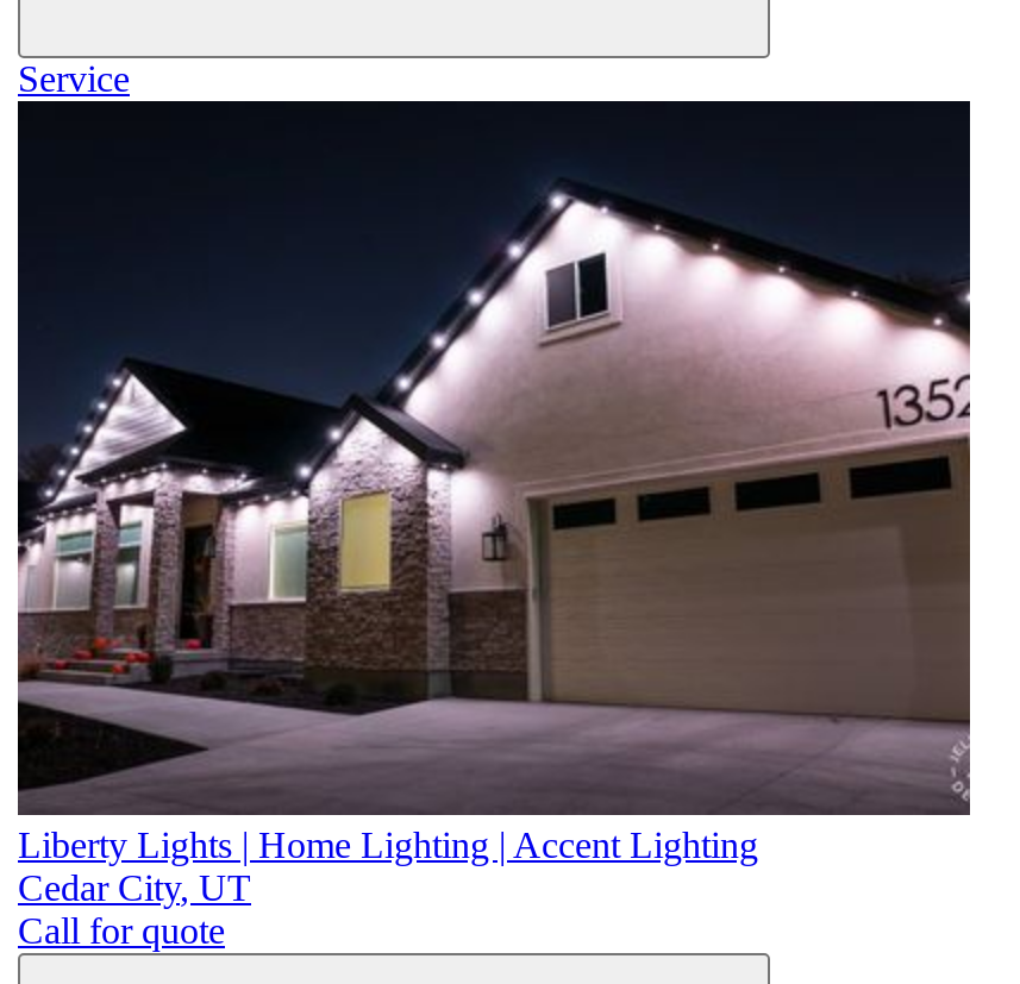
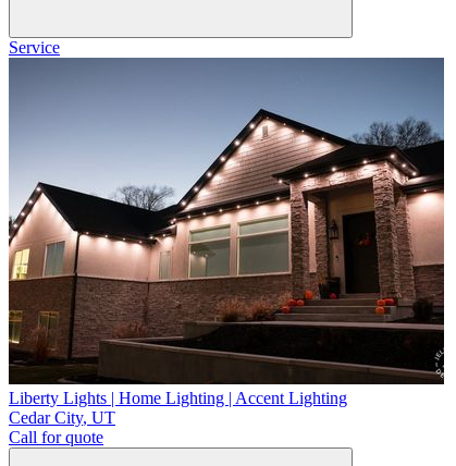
[15,99,972,815] [image] -> [8,57,445,383] [image]

